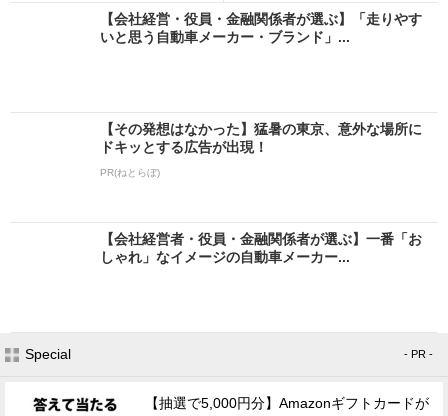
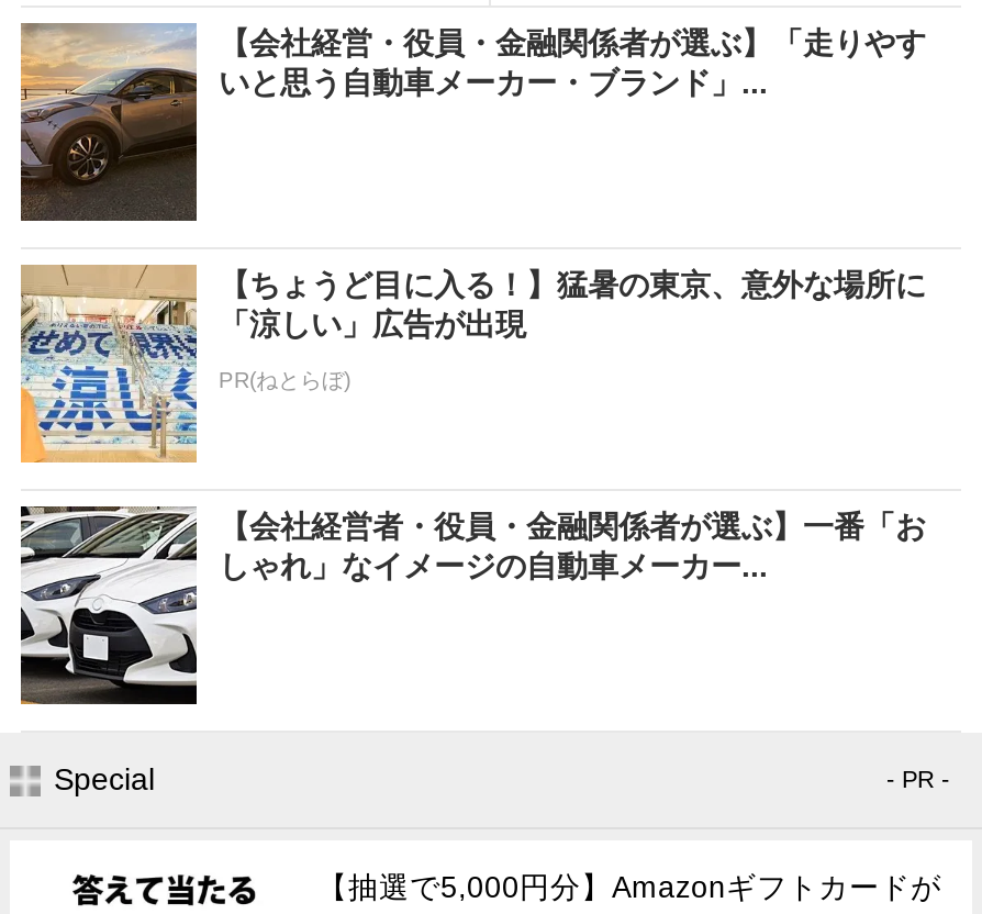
none -> [19,21,199,223] [image]
none -> [19,263,199,465] [image]
[100,121,422,155] 【その発想はなかった】猛暑の東京、意外な場所に | ドキッとする広告が出現！ -> [219,267,926,341] 【ちょうど目に入る！】猛暑の東京、意外な場所に | 「涼しい」広告が出現
none -> [19,504,199,706] [image]

